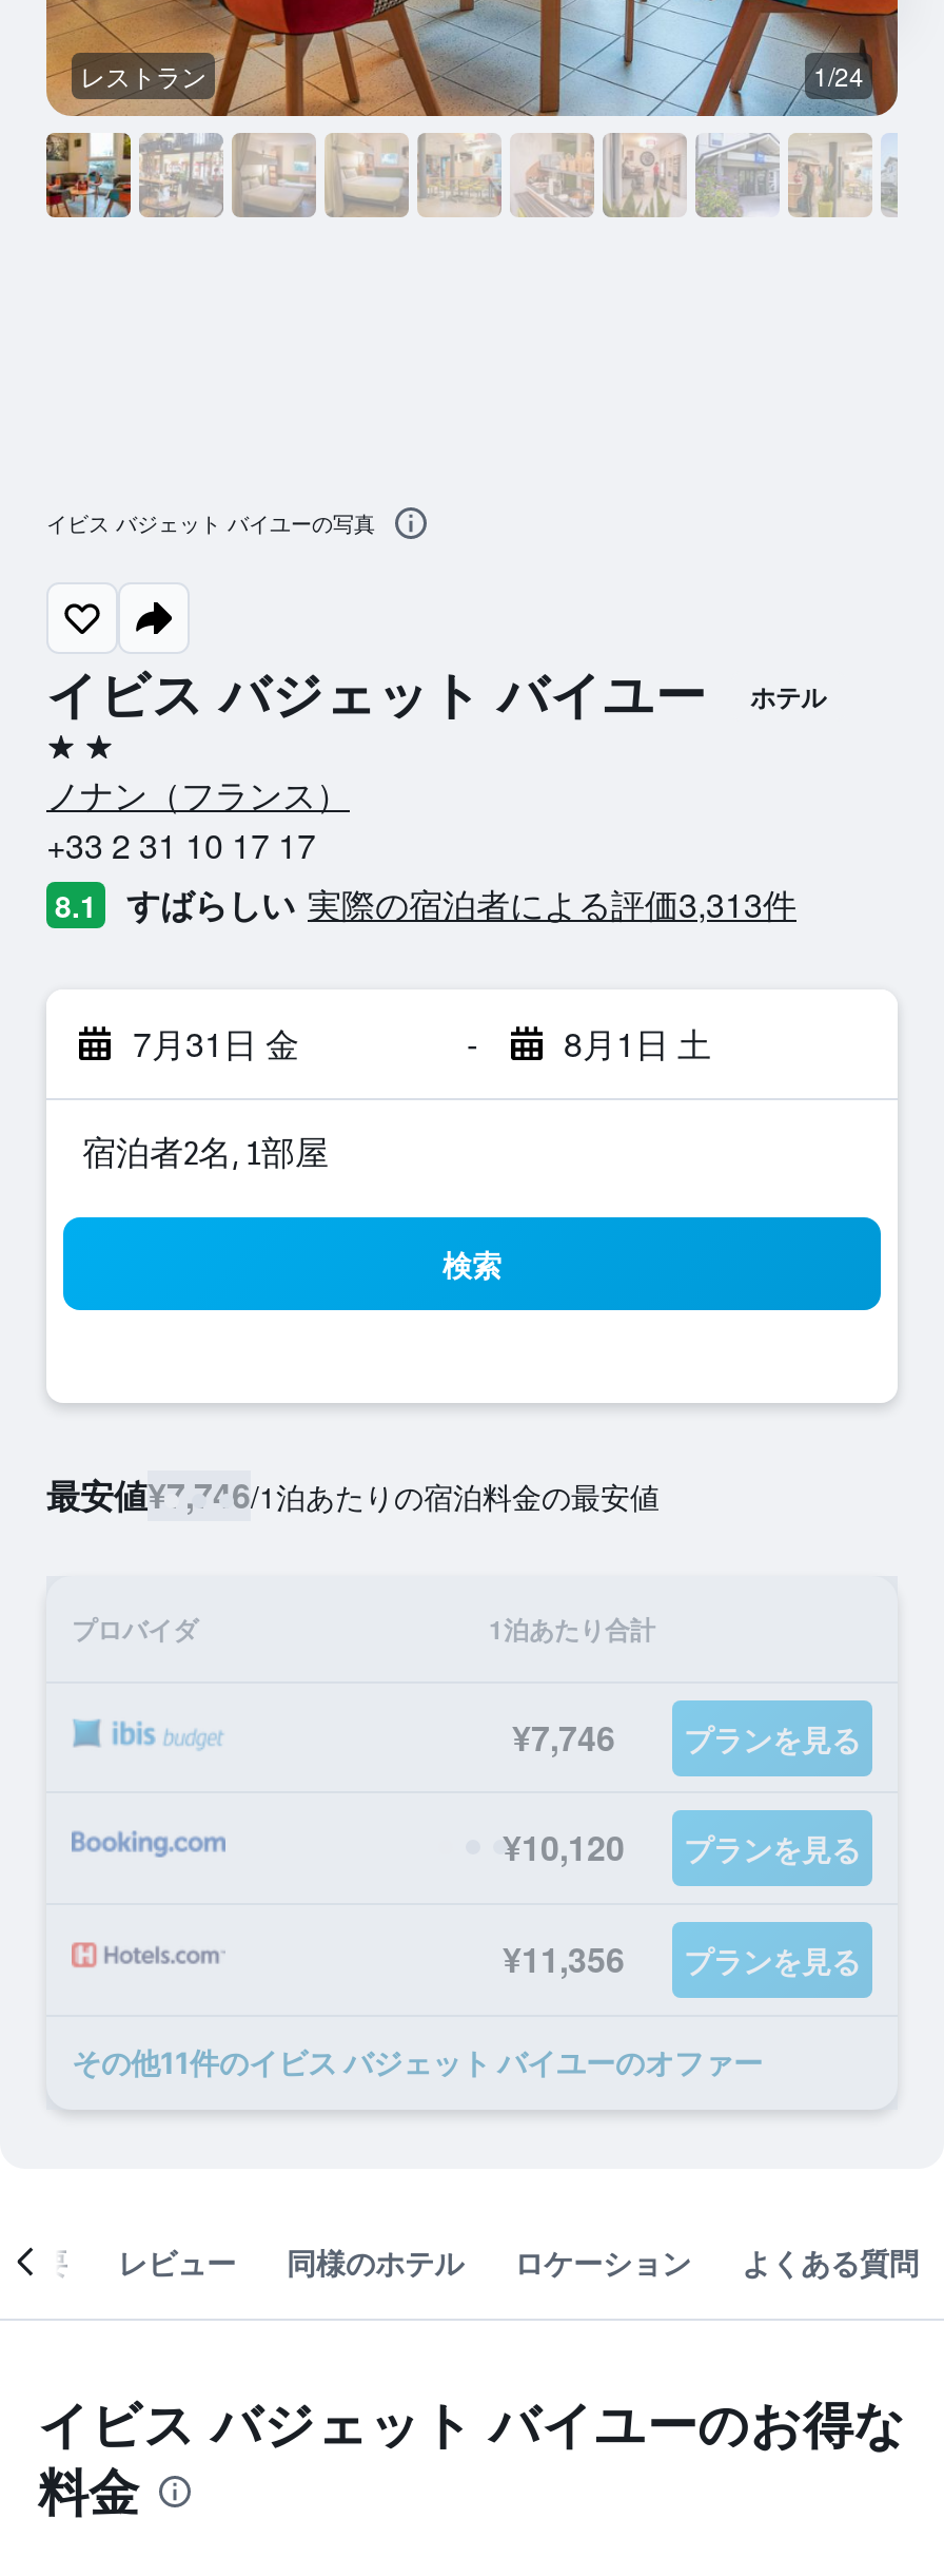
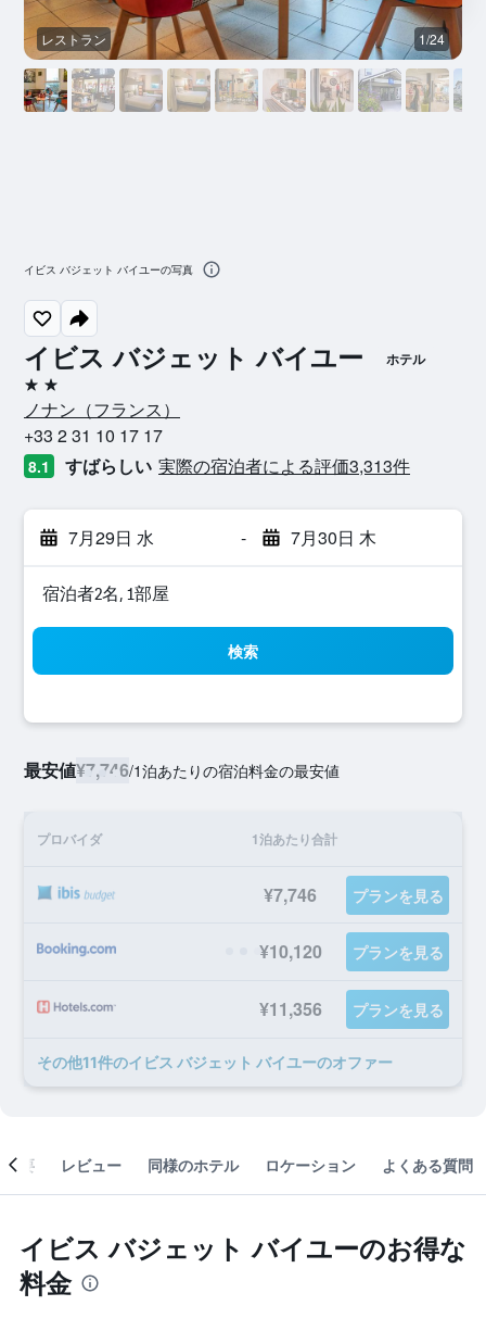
[133,1019,299,1068] 7月31日 金 -> [68,525,154,550] 7月29日 水
[564,1019,711,1068] 8月1日 土 -> [290,525,376,550] 7月30日 木

